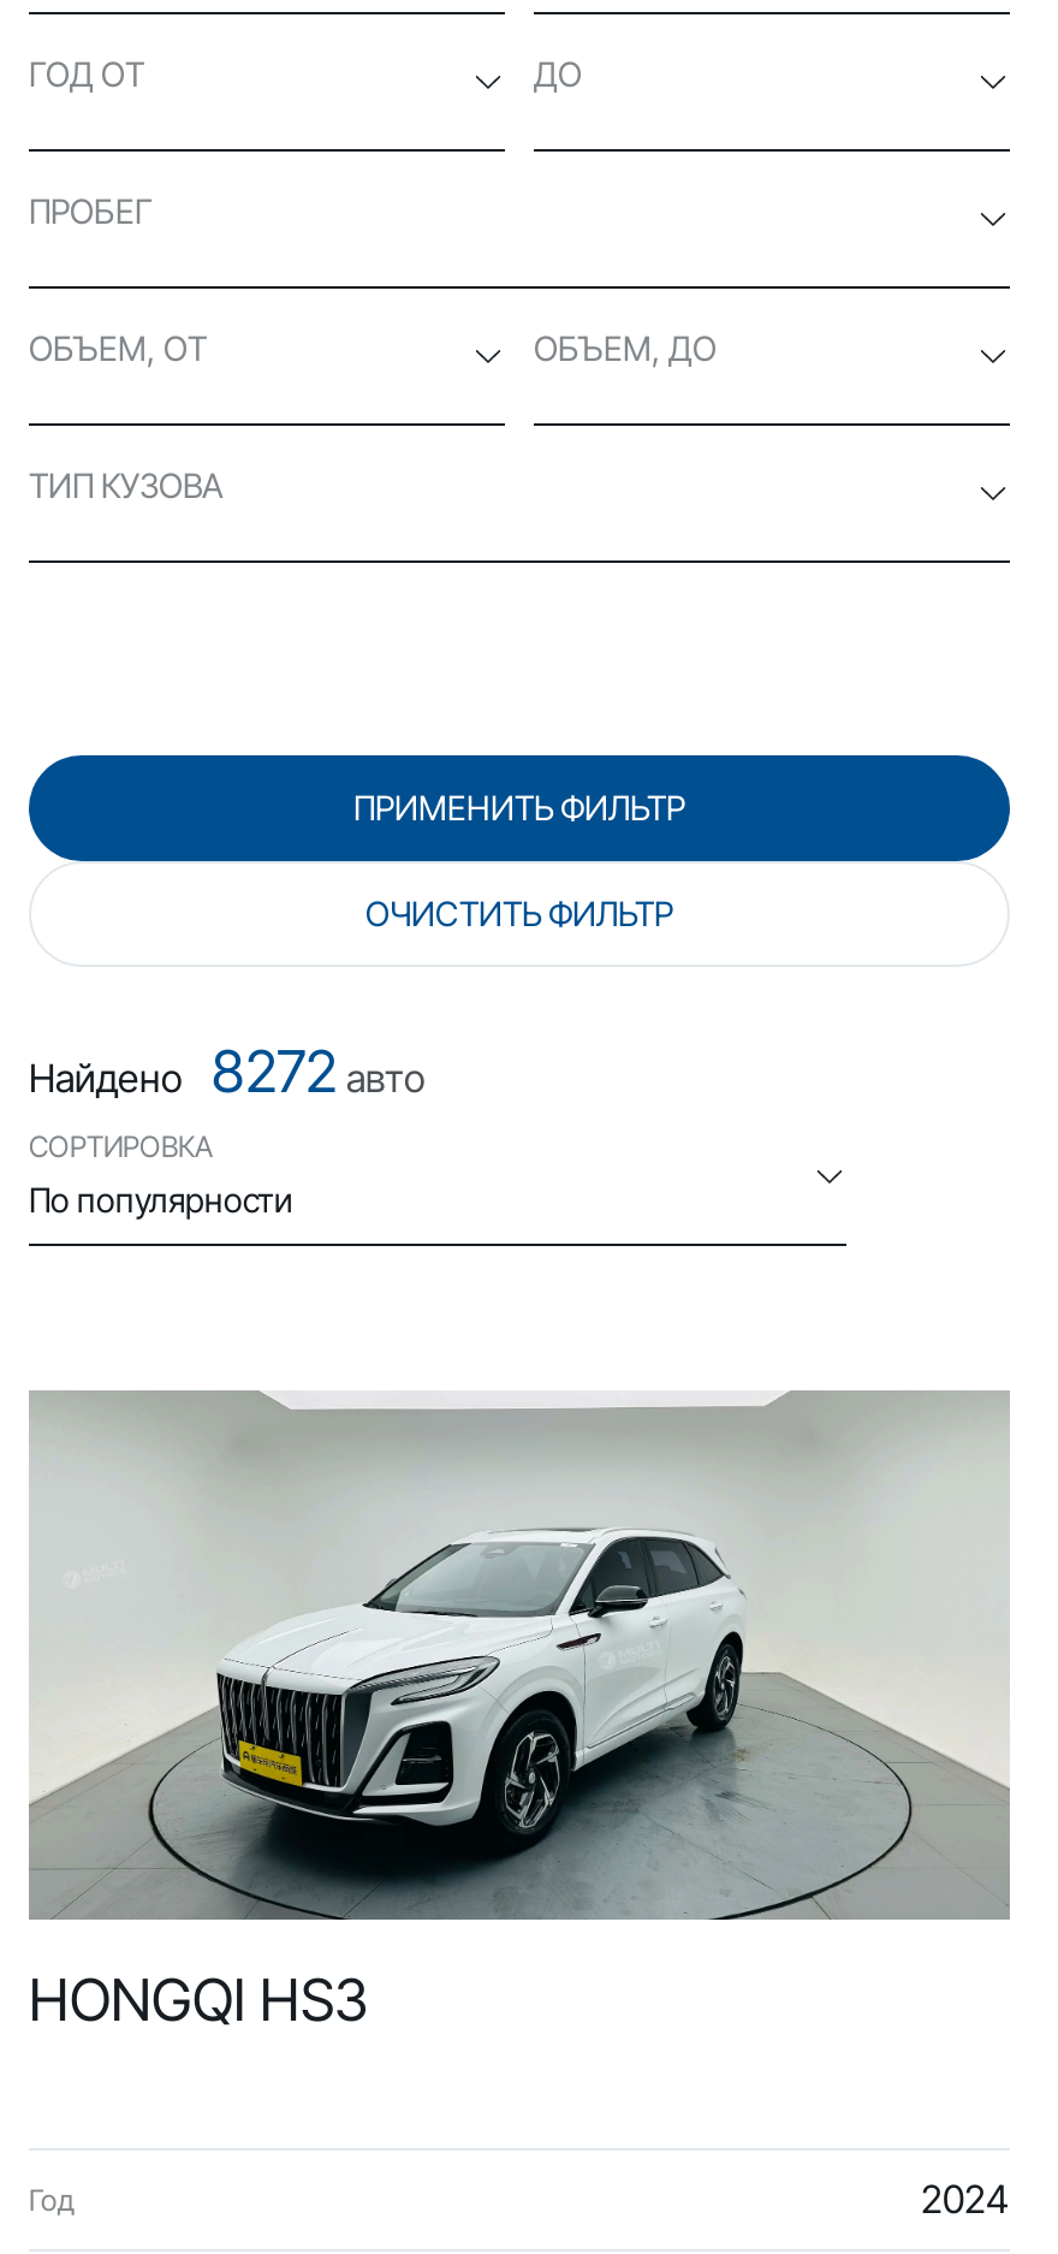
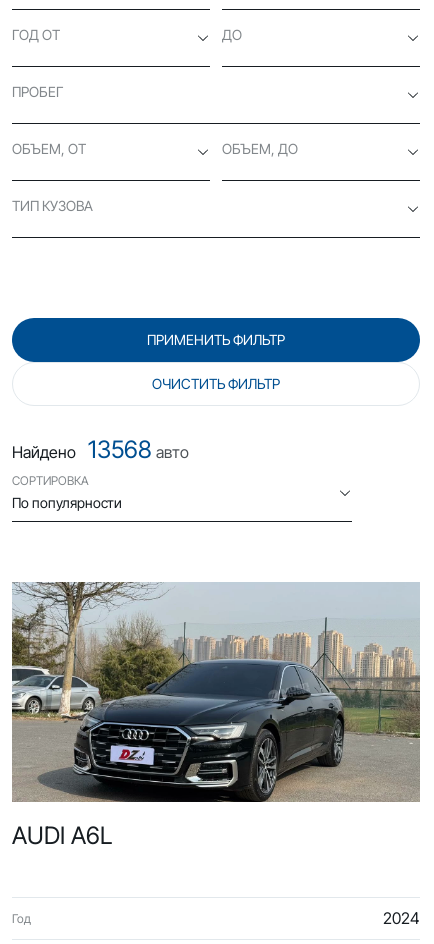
[29,1037,426,1107] Найдено 8272 авто -> [12,435,189,464] Найдено 13568 авто
[29,1393,1010,2035] [image] | HONGQI HS3 -> [11,582,421,850] [image] | AUDI A6L

